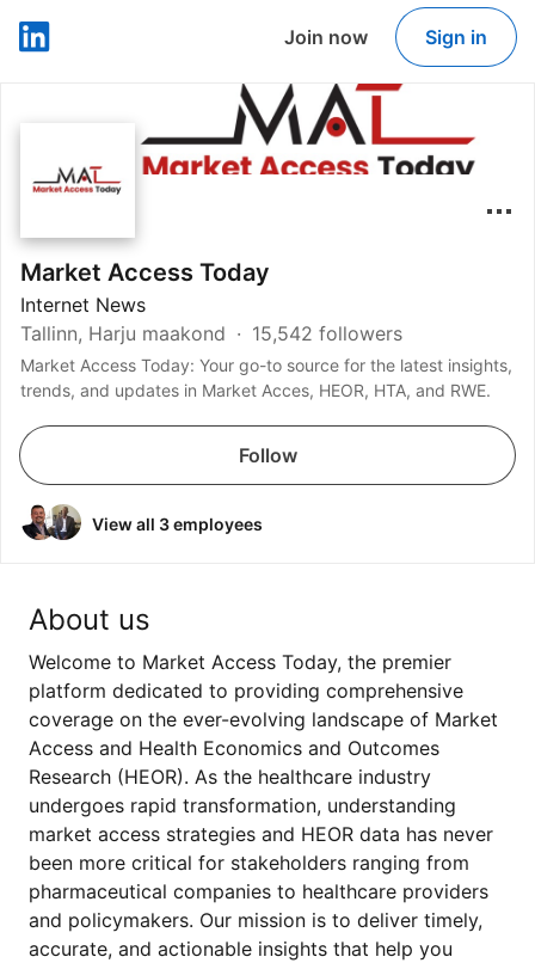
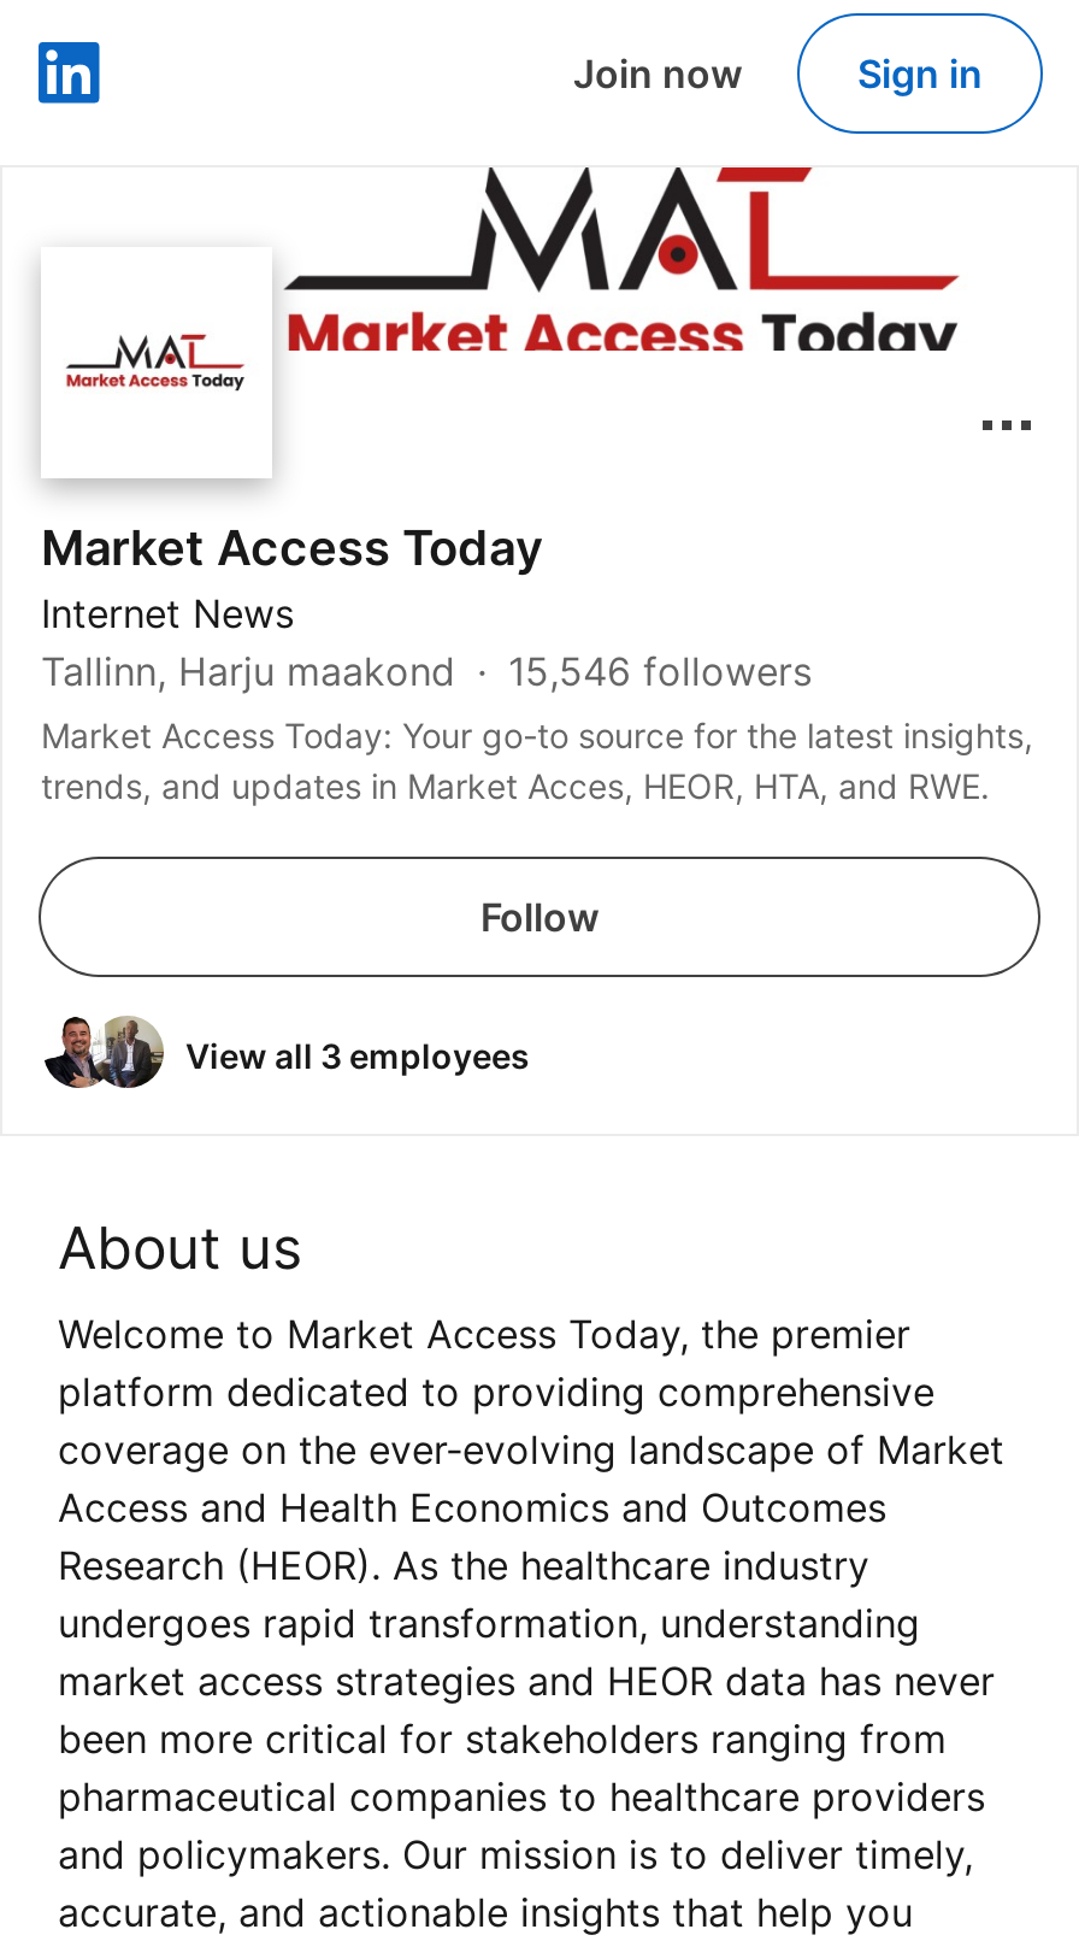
[20,321,402,345] Tallinn, Harju maakond 15,542 followers -> [41,647,812,695] Tallinn, Harju maakond 15,546 followers

